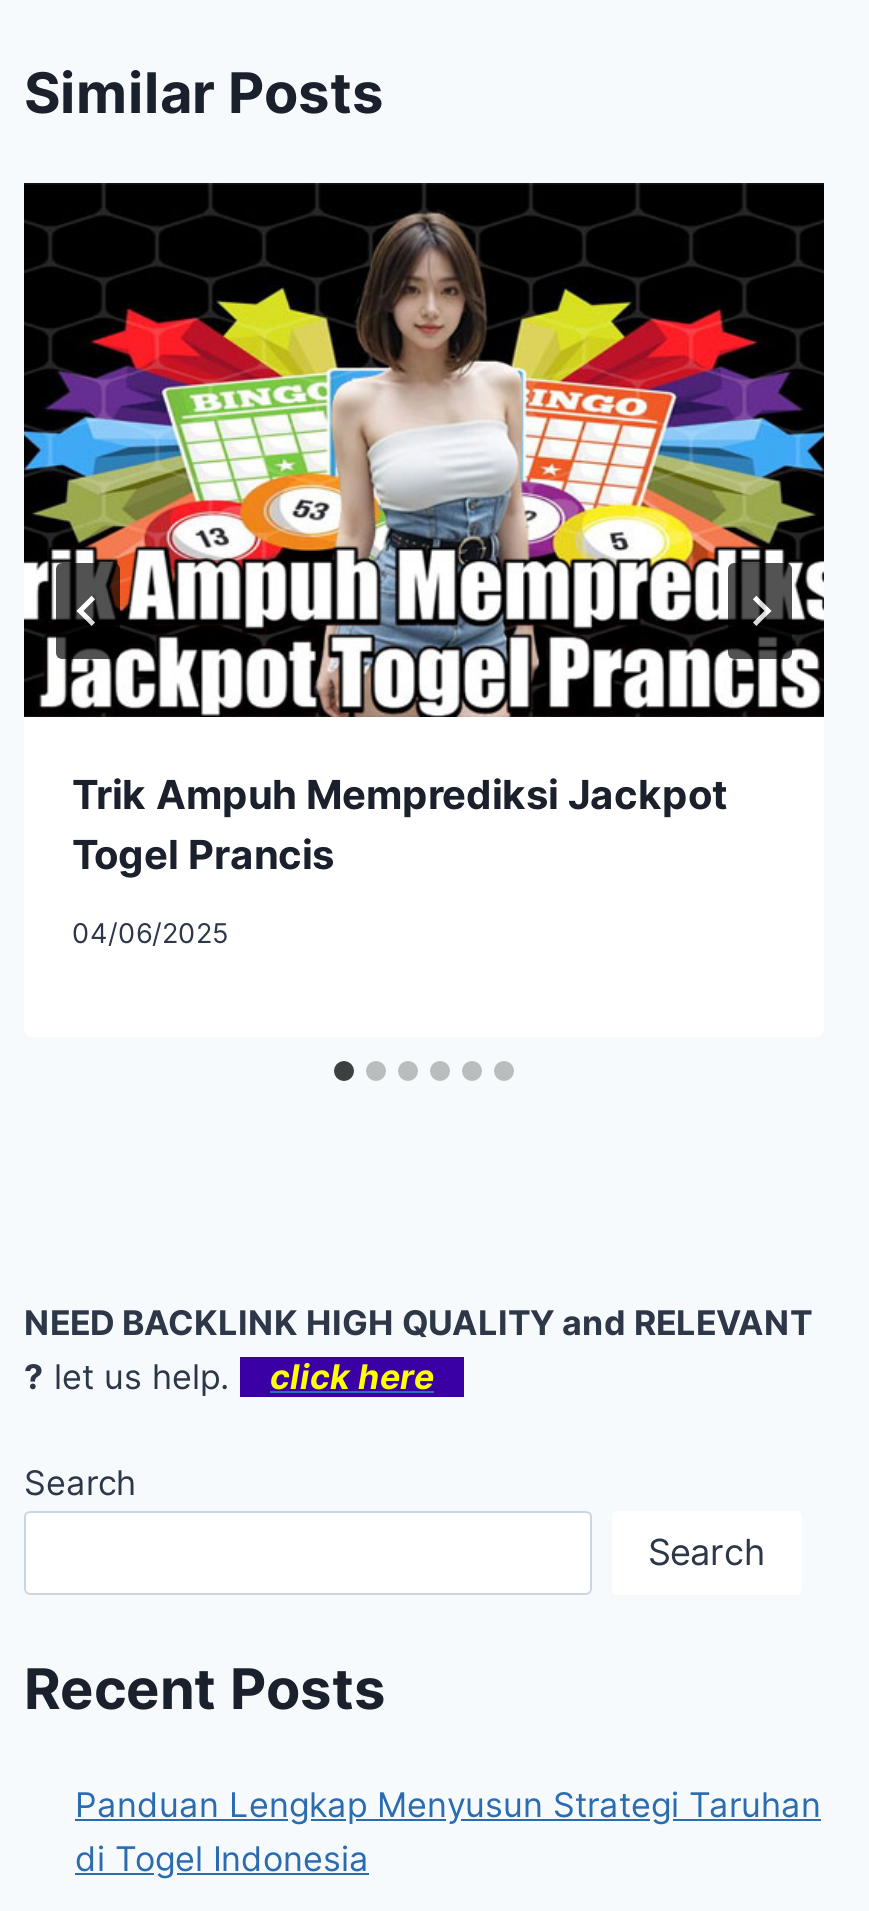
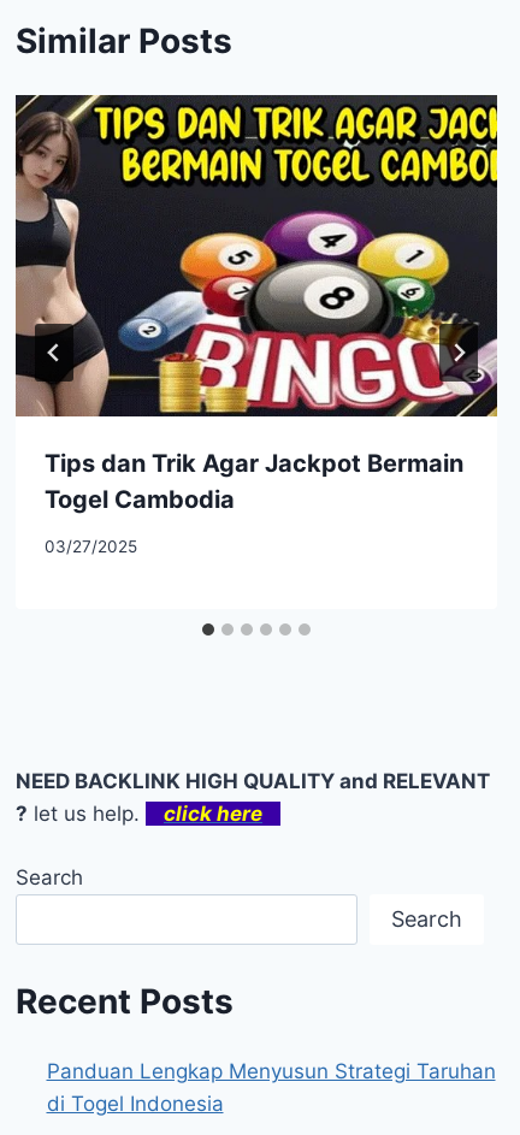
[22,181,826,879] [image] | Trik Ampuh Memprediksi Jackpot | Togel Prancis -> [14,94,498,514] [image] | Tips dan Trik Agar Jackpot Bermain | Togel Cambodia
[72,916,228,948] 04/06/2025 -> [45,536,137,556] 03/27/2025

